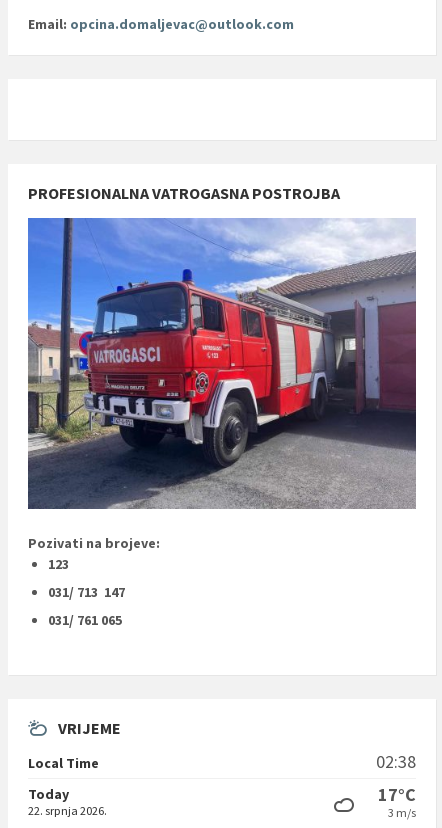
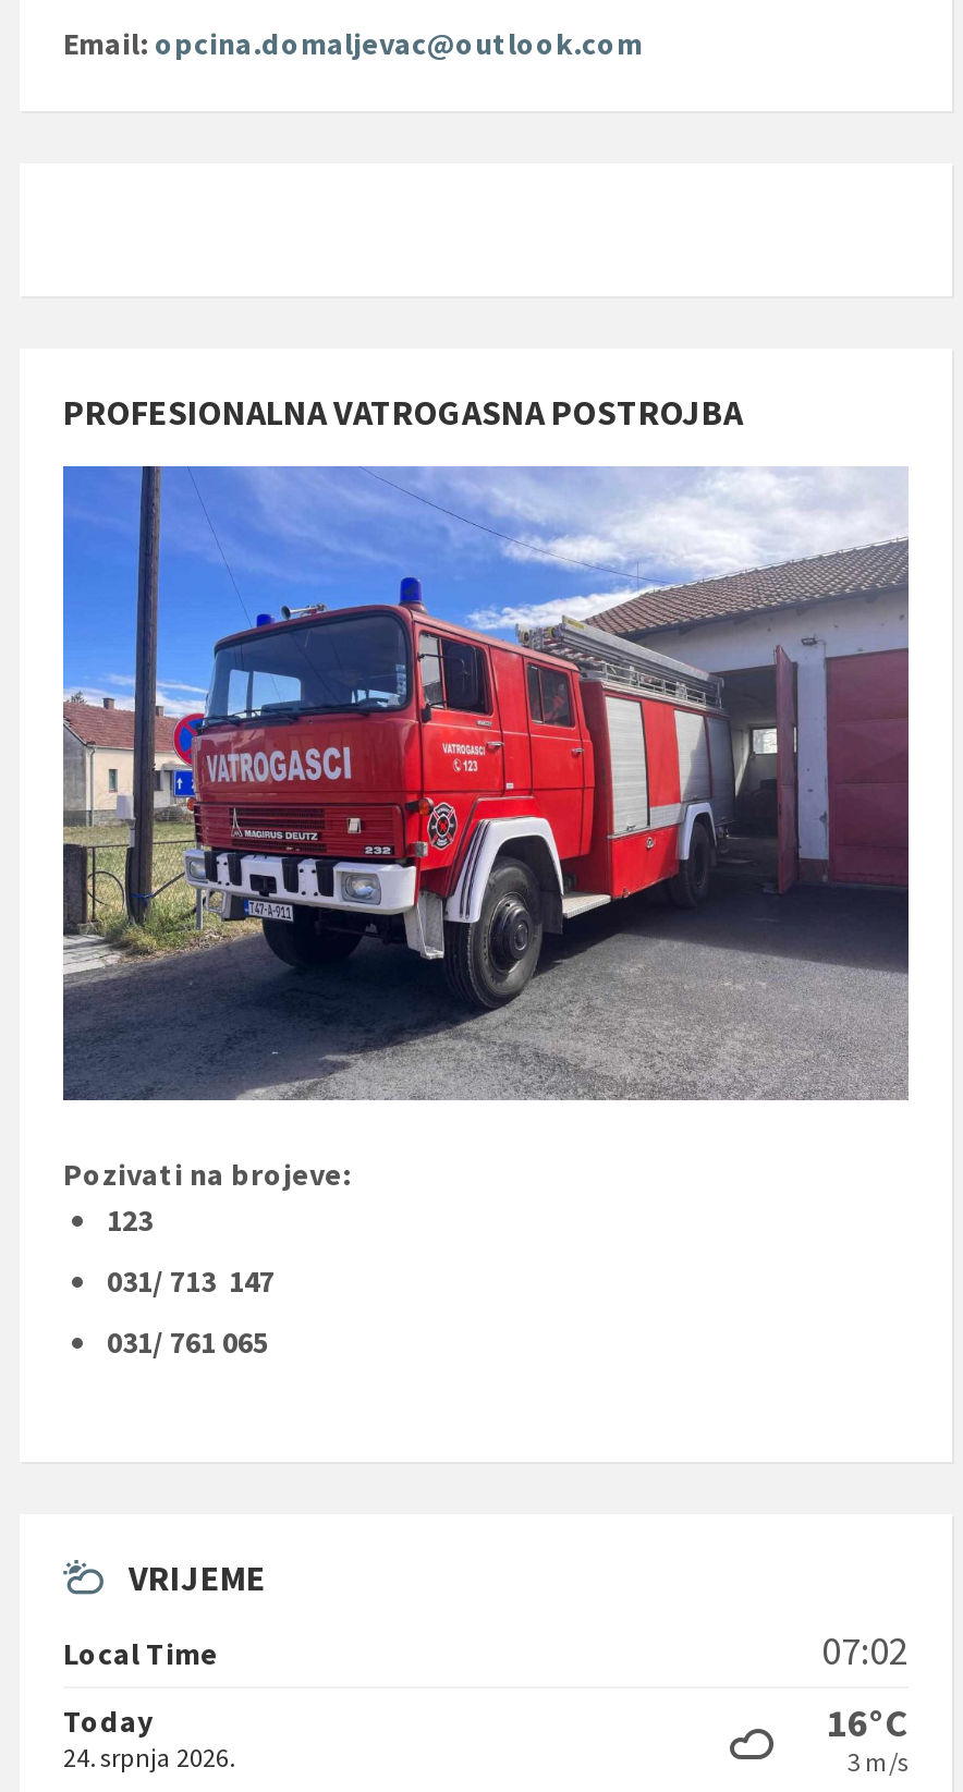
[376,750,416,773] 02:38 -> [821,1626,909,1676] 07:02
[378,783,416,806] 17°C -> [826,1697,909,1748] 16°C
[28,803,107,818] 22. srpnja 2026. -> [63,1741,235,1774] 24. srpnja 2026.

